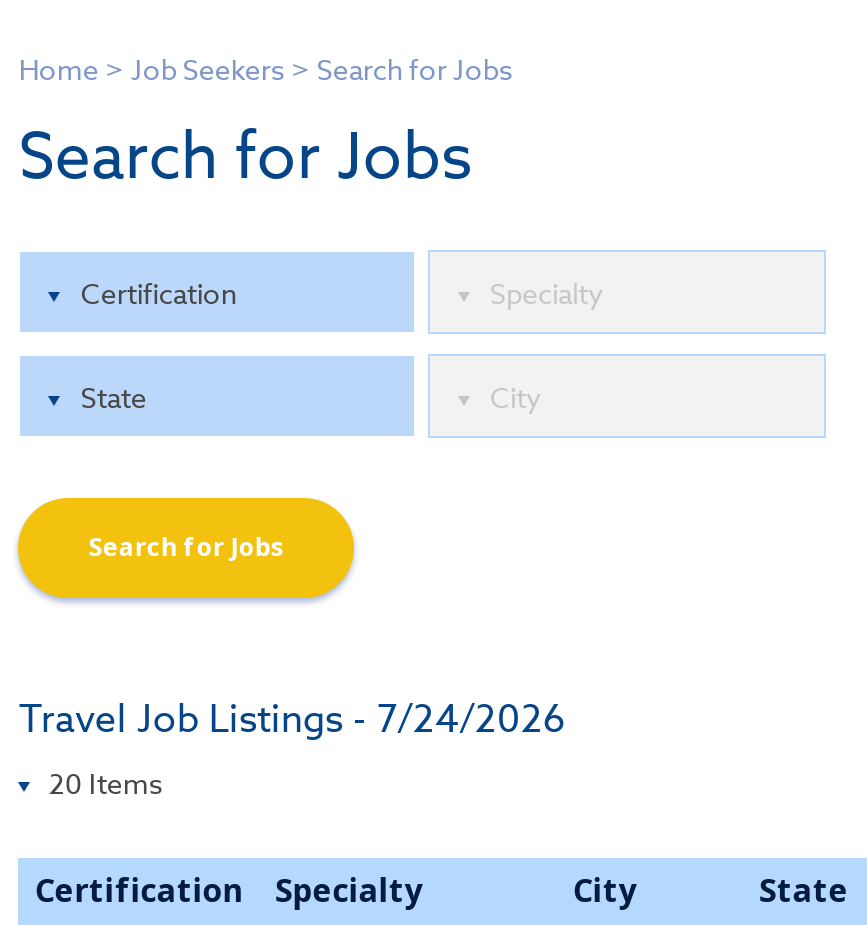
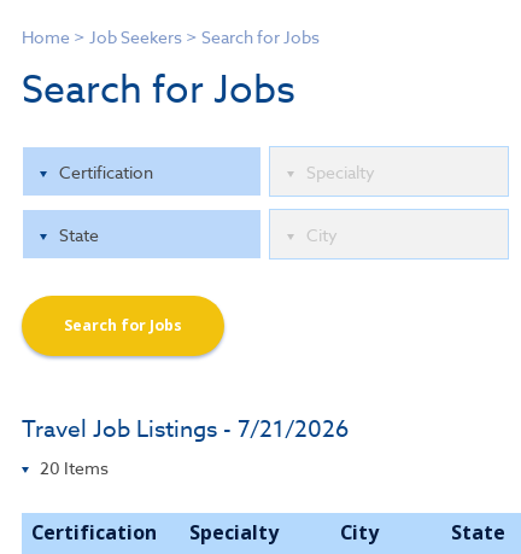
[19,692,565,744] Travel Job Listings - 7/24/2026 -> [22,413,349,444] Travel Job Listings - 7/21/2026

